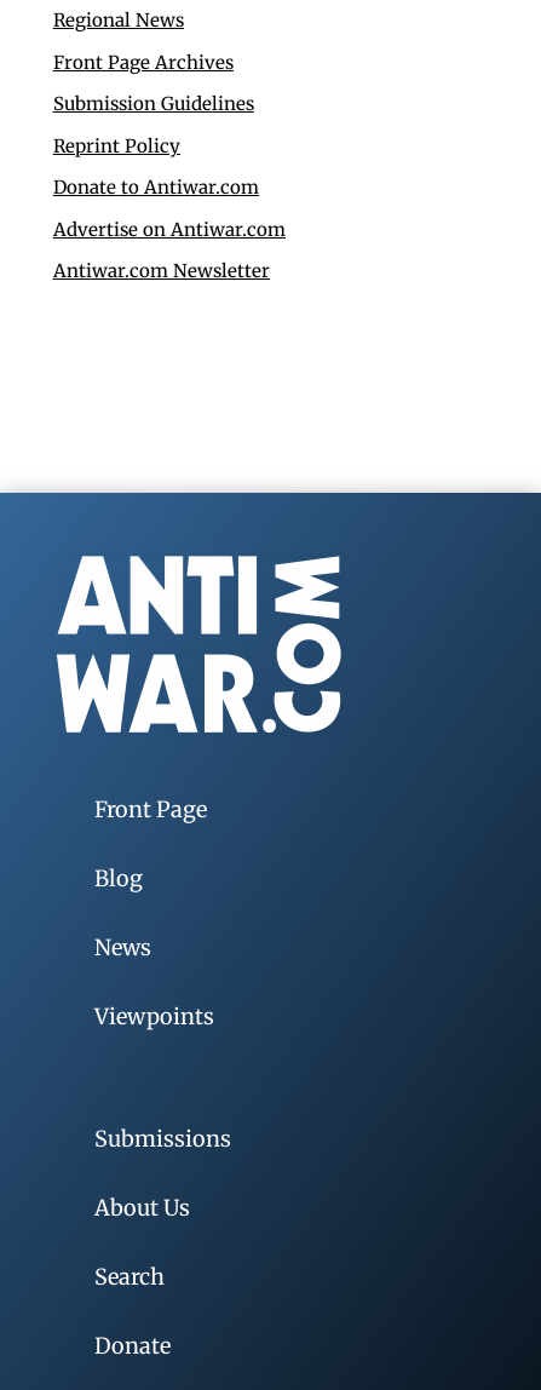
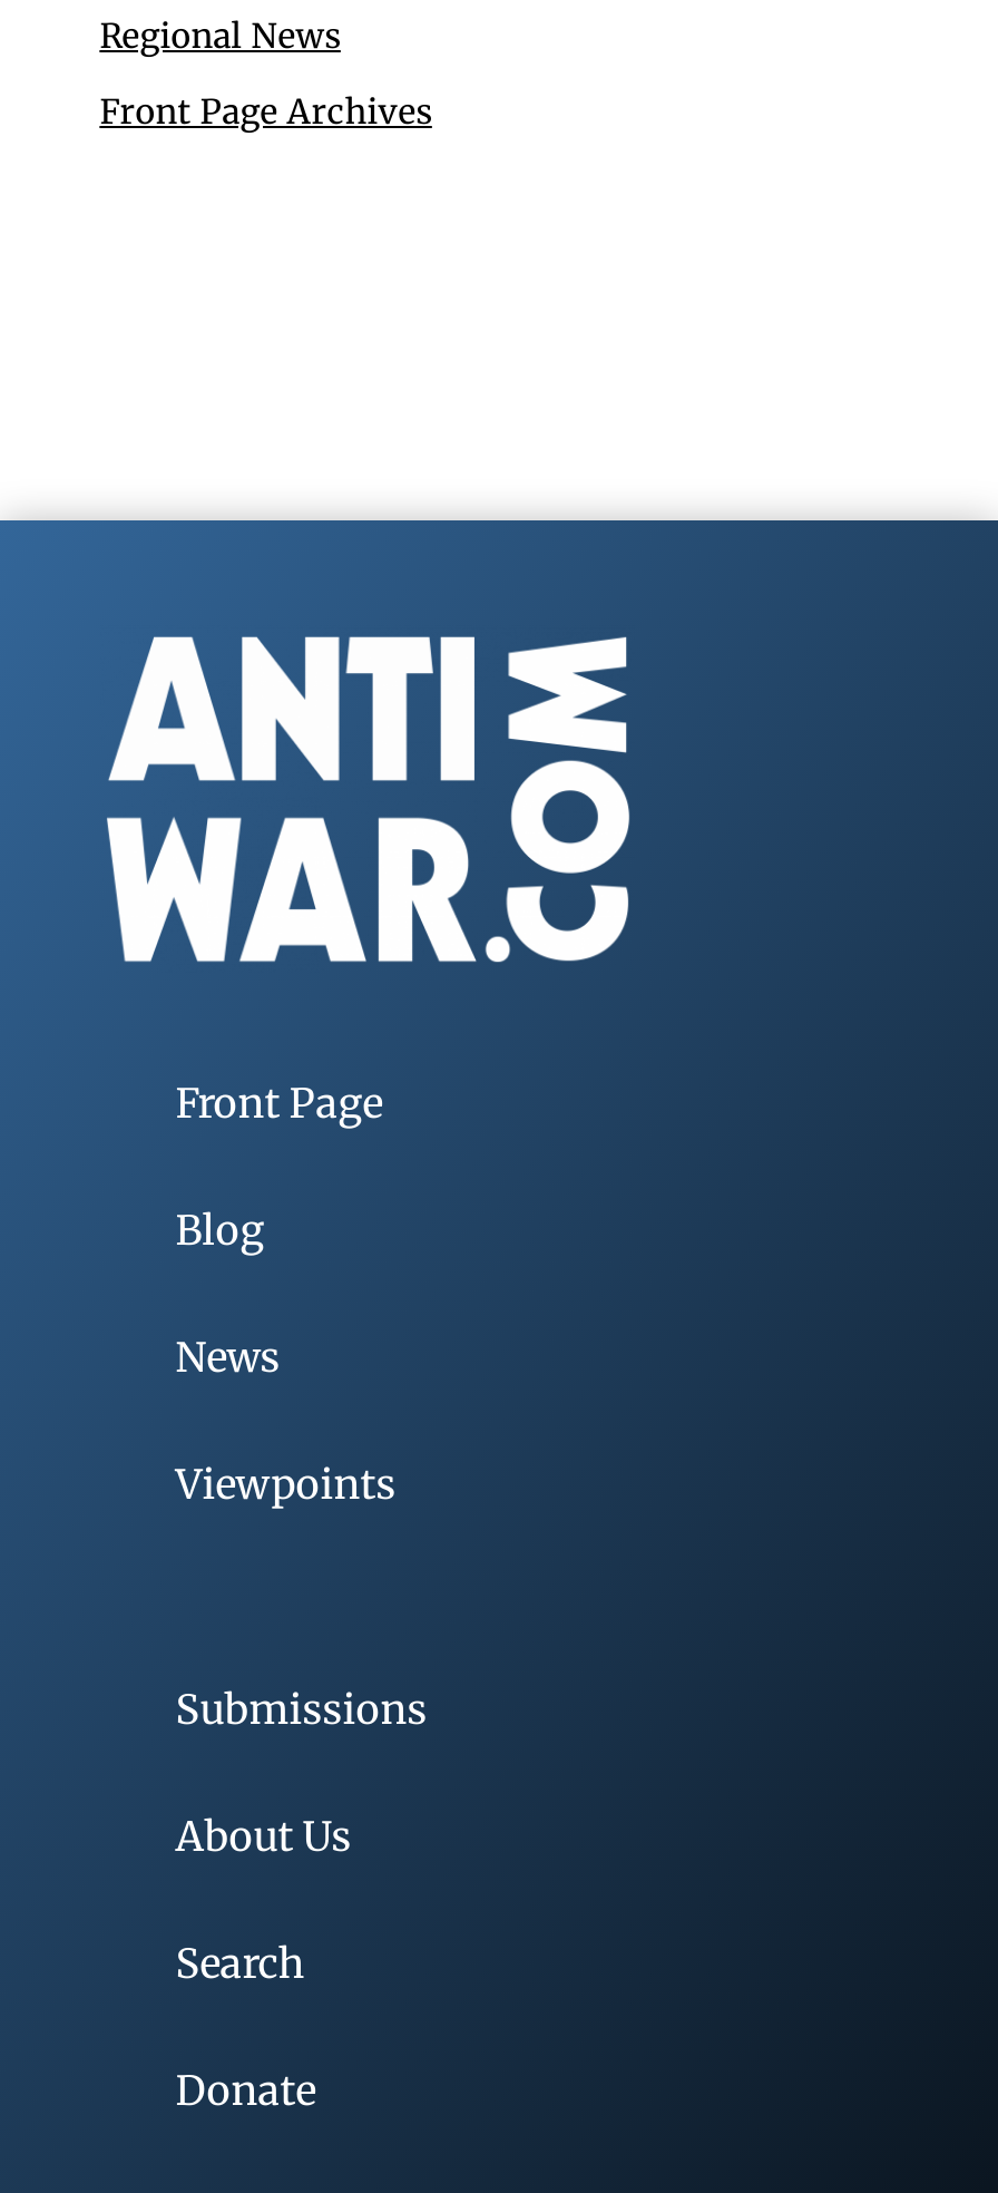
[53,93,285,283] Submission Guidelines | Reprint Policy | Donate to Antiwar.com | Advertise on Antiwar.com | Antiwar.com Newsletter -> none

